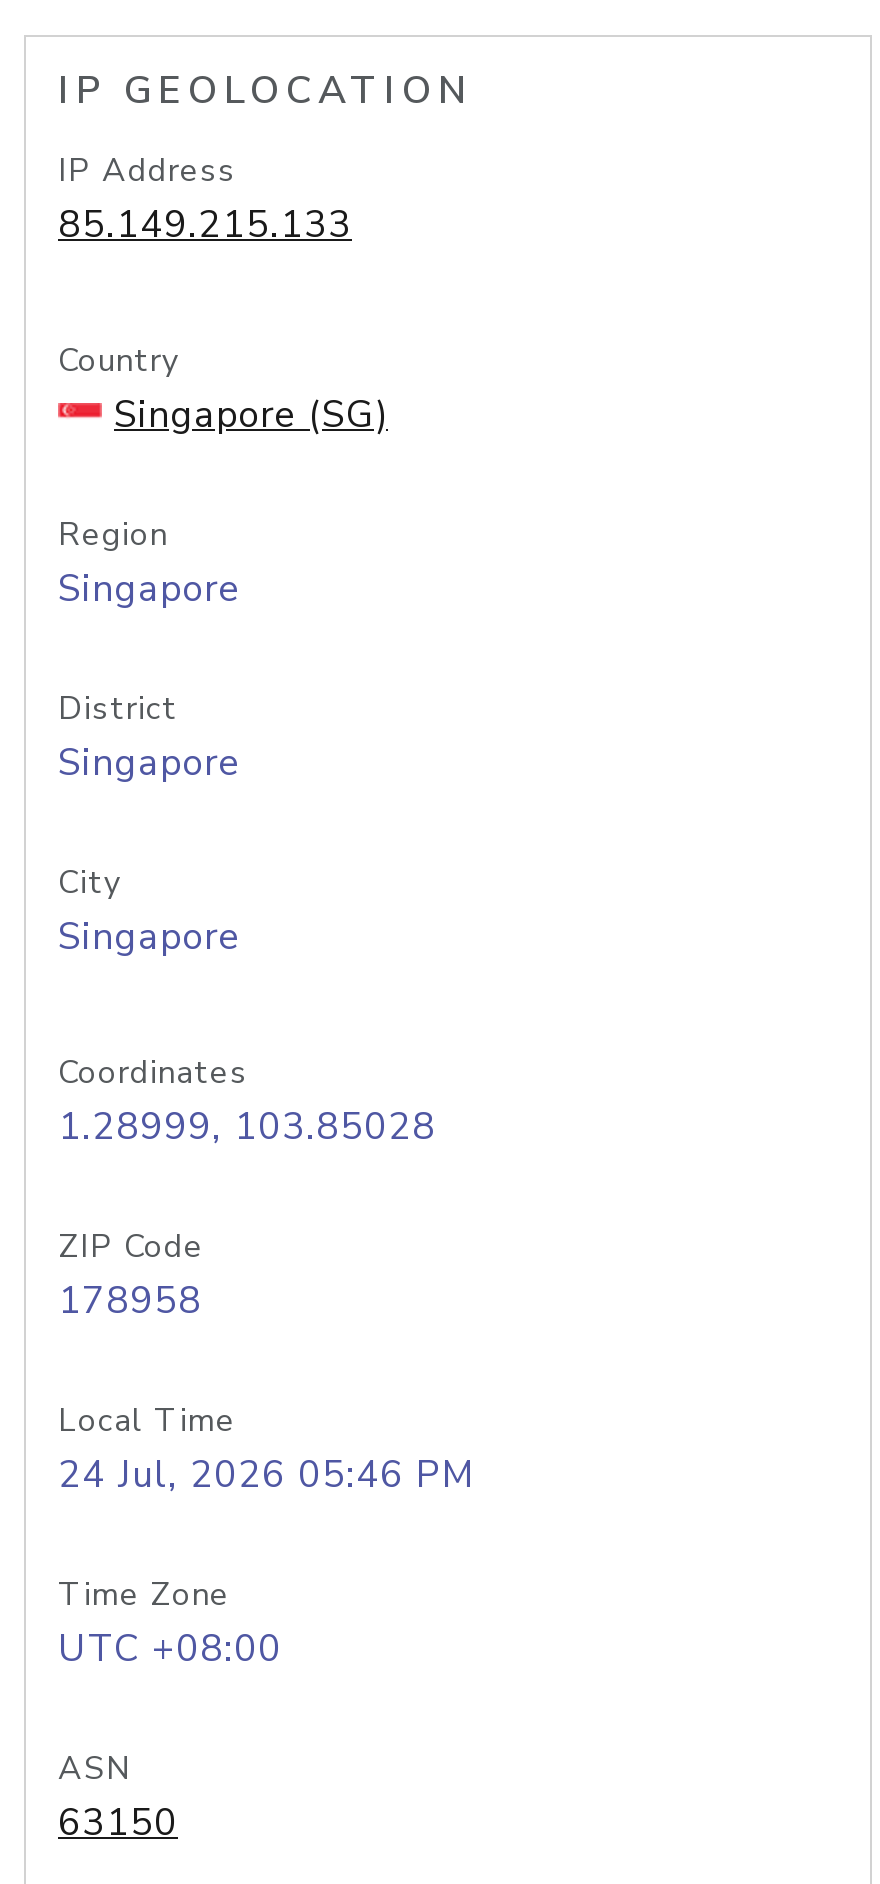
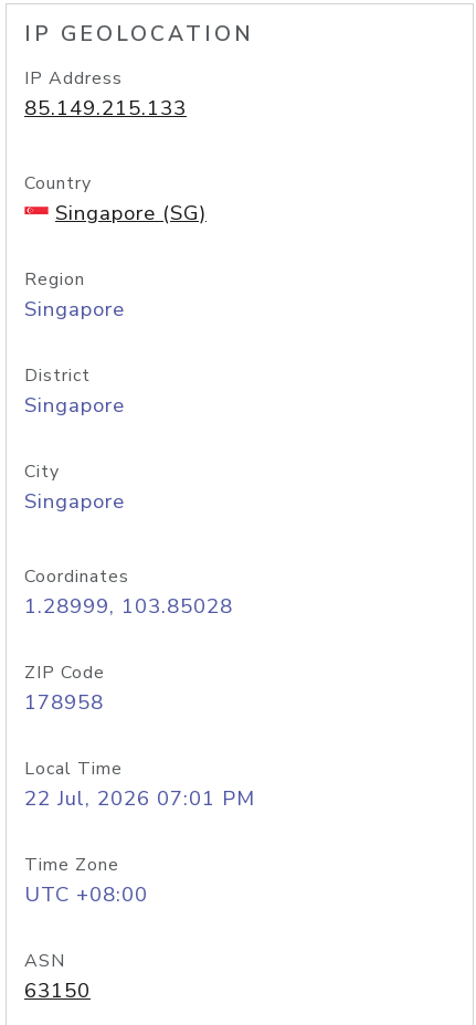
[58,1449,476,1501] 24 Jul, 2026 05:46 PM -> [24,784,255,813] 22 Jul, 2026 07:01 PM

